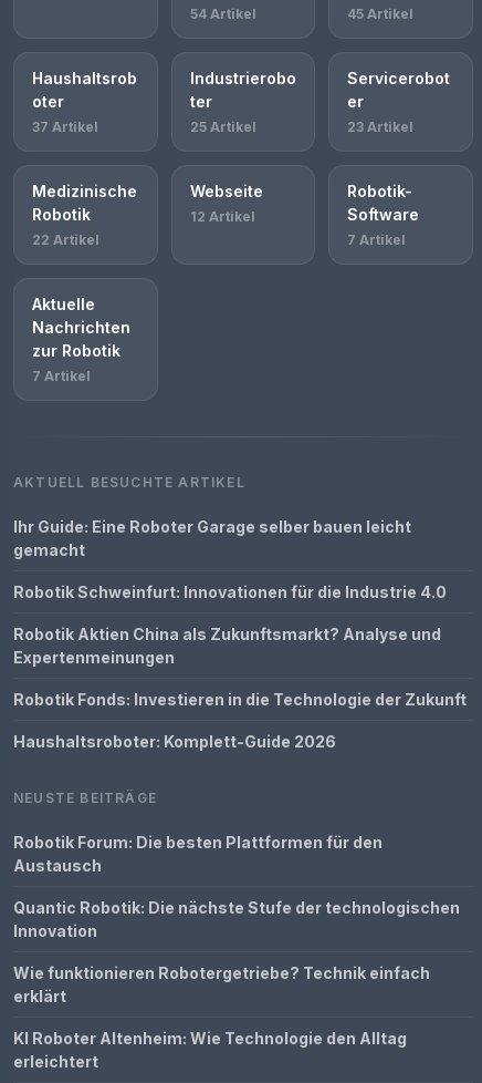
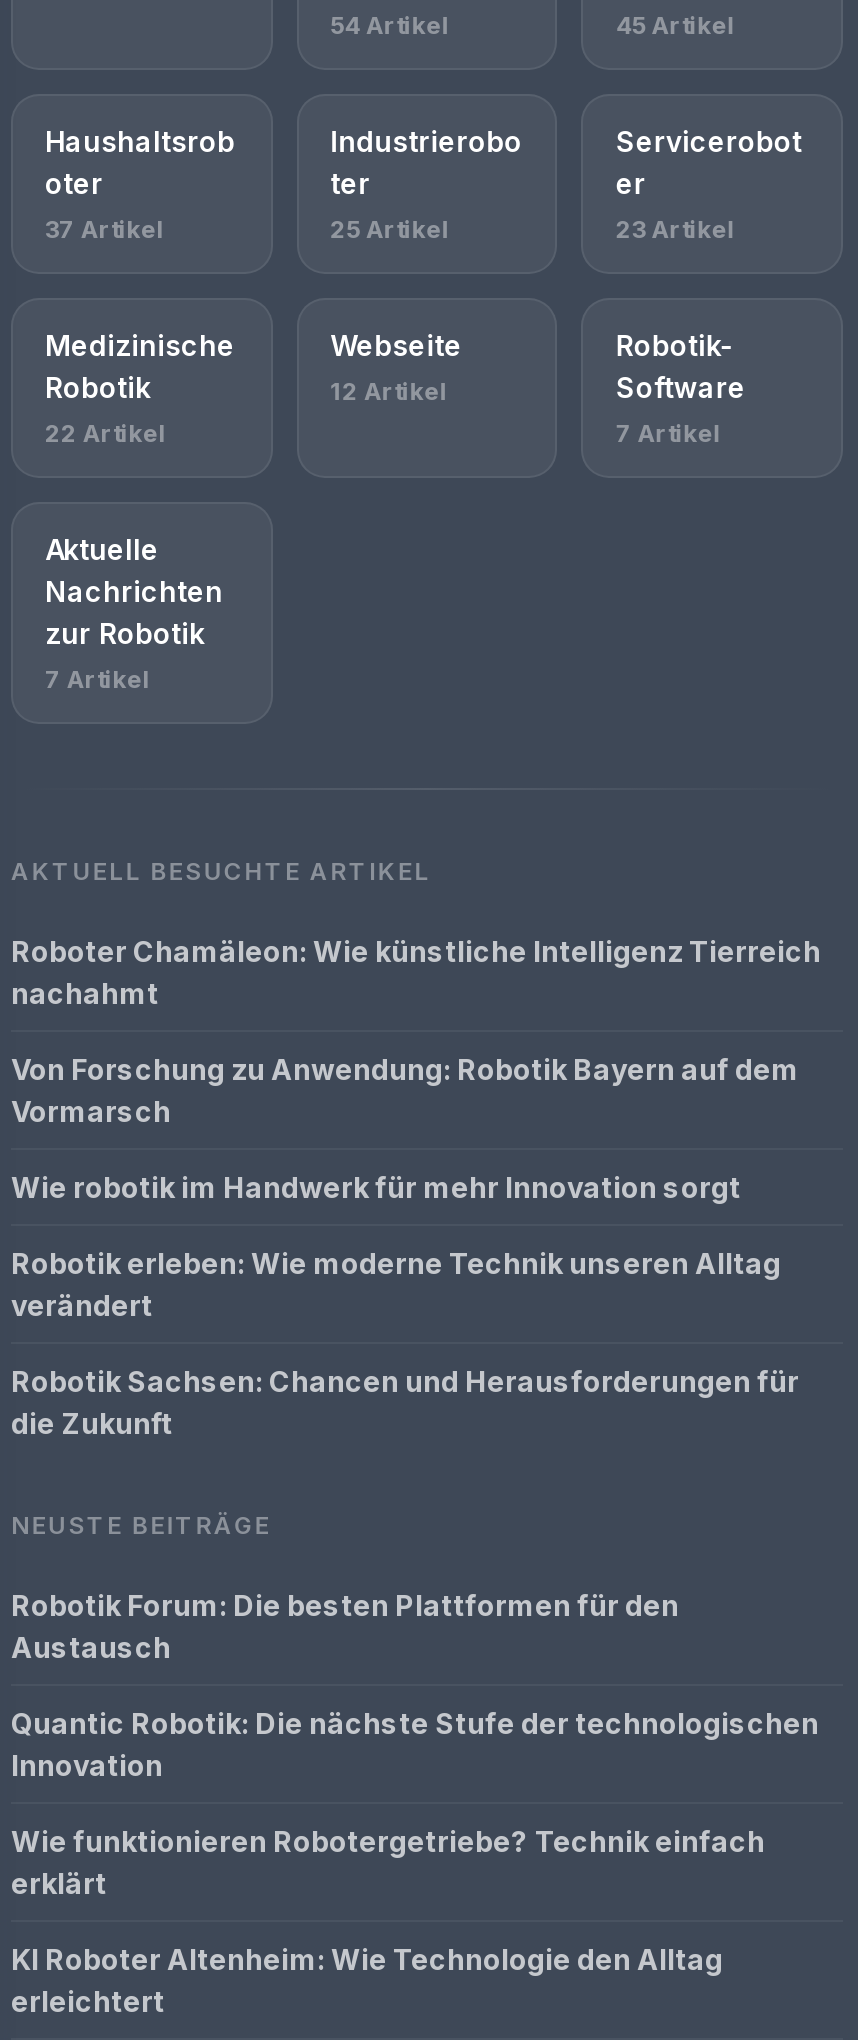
[13,517,411,559] Ihr Guide: Eine Roboter Garage selber bauen leicht | gemacht -> [11,934,821,1010] Roboter Chamäleon: Wie künstliche Intelligenz Tierreich | nachahmt
[13,582,447,601] Robotik Schweinfurt: Innovationen für die Industrie 4.0 -> [11,1052,799,1128] Von Forschung zu Anwendung: Robotik Bayern auf dem | Vormarsch
[13,625,441,667] Robotik Aktien China als Zukunftsmarkt? Analyse und | Expertenmeinungen -> [11,1170,741,1204] Wie robotik im Handwerk für mehr Innovation sorgt
[13,690,467,709] Robotik Fonds: Investieren in die Technologie der Zukunft -> [11,1246,781,1322] Robotik erleben: Wie moderne Technik unseren Alltag | verändert
[13,732,336,751] Haushaltsroboter: Komplett-Guide 2026 -> [11,1364,799,1440] Robotik Sachsen: Chancen und Herausforderungen für | die Zukunft

